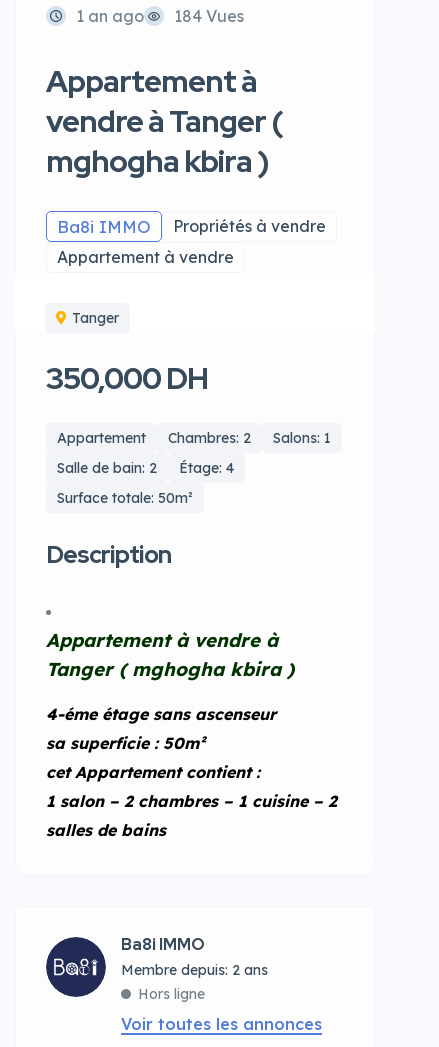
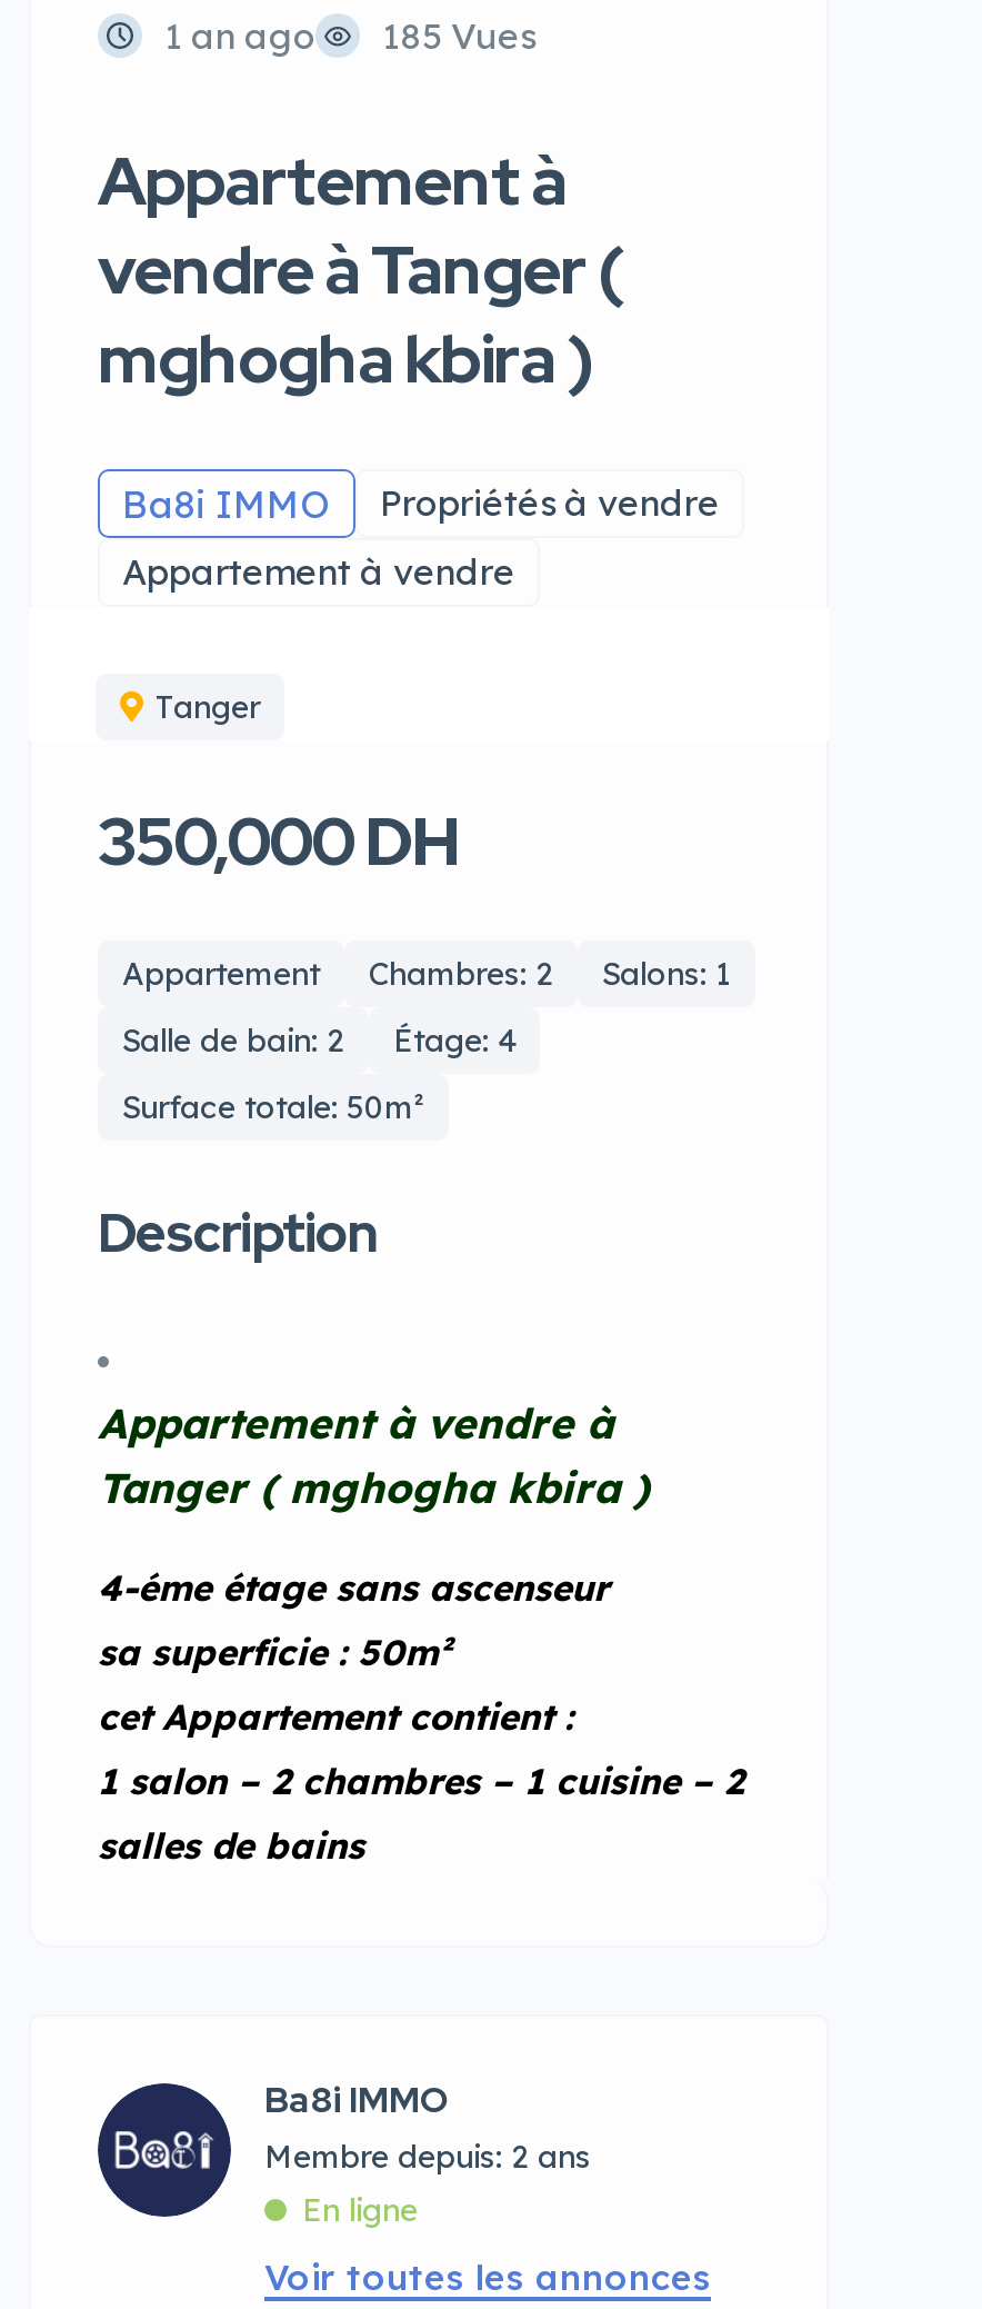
[76,6,244,26] 1 an ago 184 Vues -> [164,13,535,57] 1 an ago 185 Vues
[138,985,205,1003] Hors ligne -> [302,2190,418,2230] En ligne

